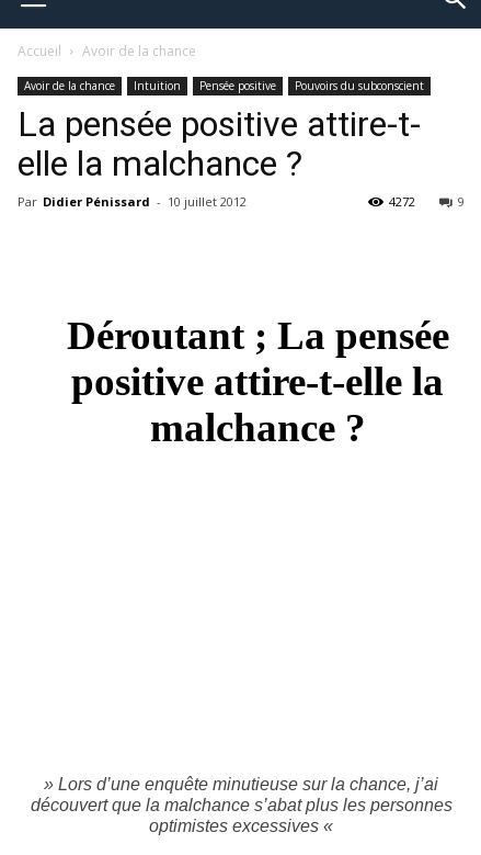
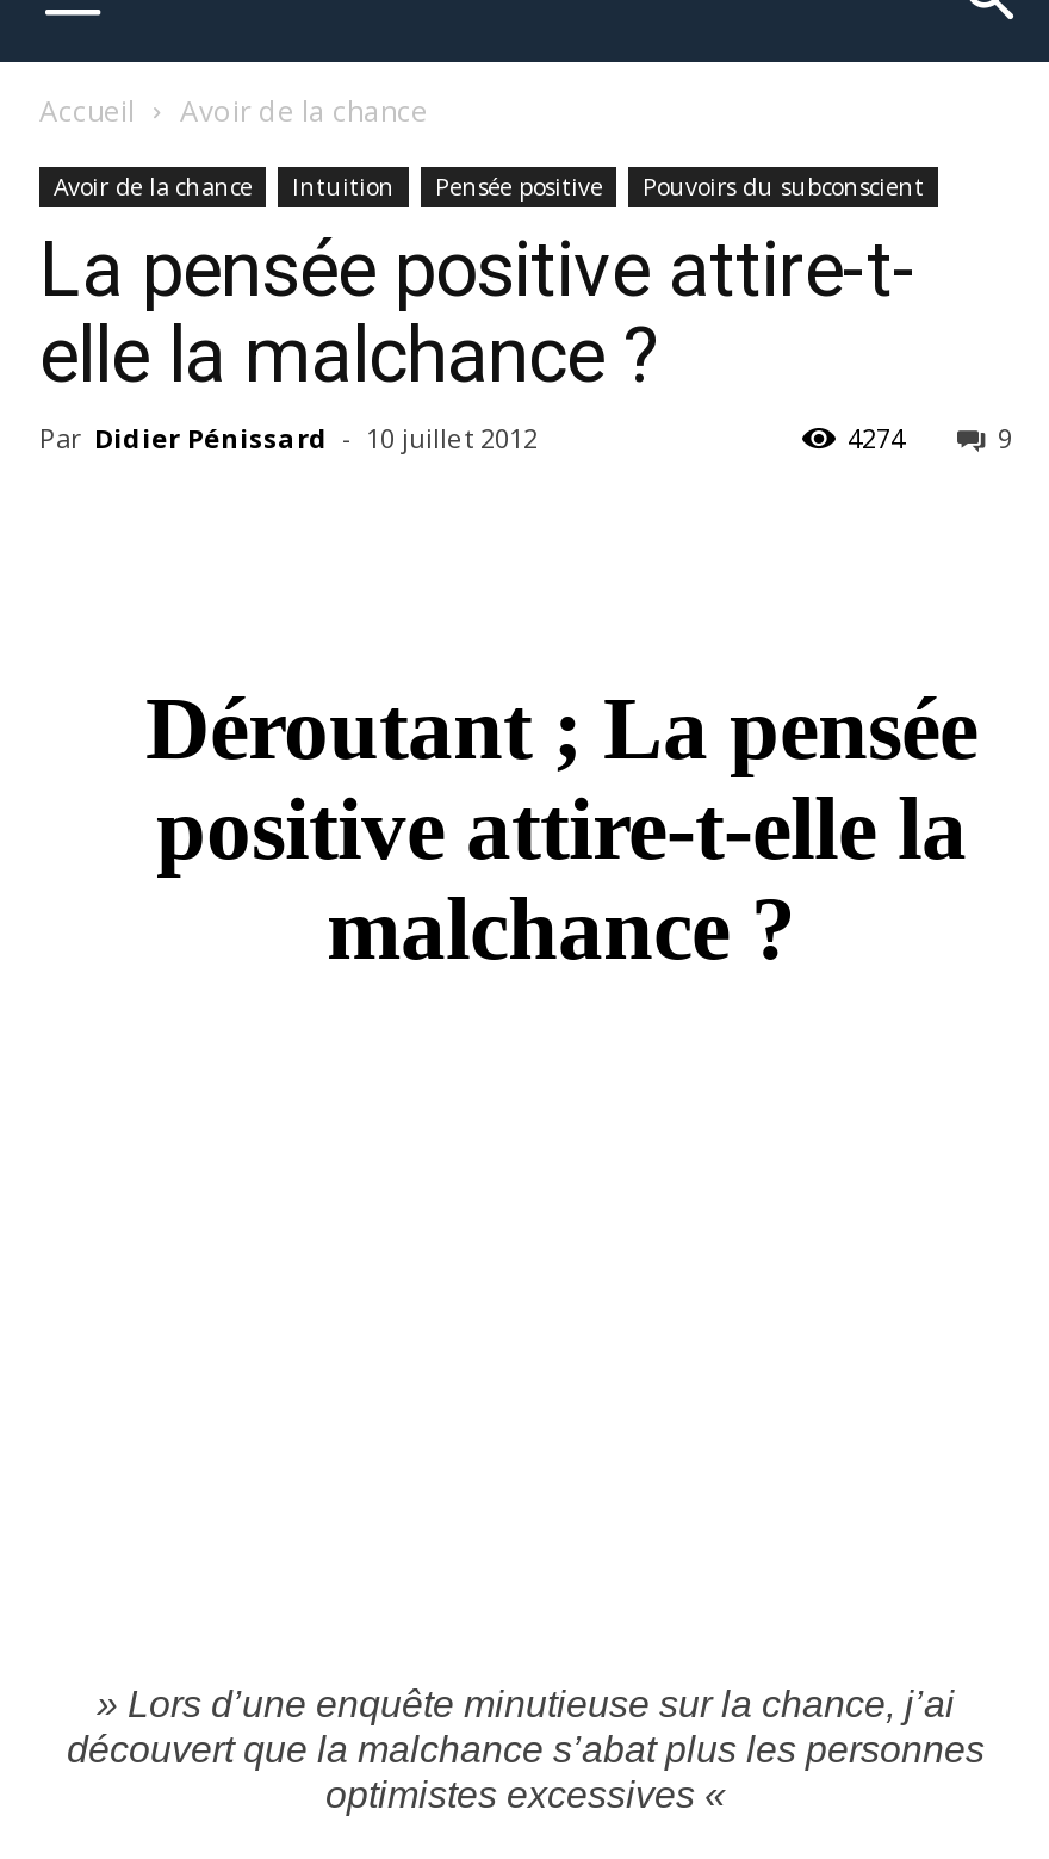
[389,193,415,210] 4272 -> [848,420,905,456] 4274

